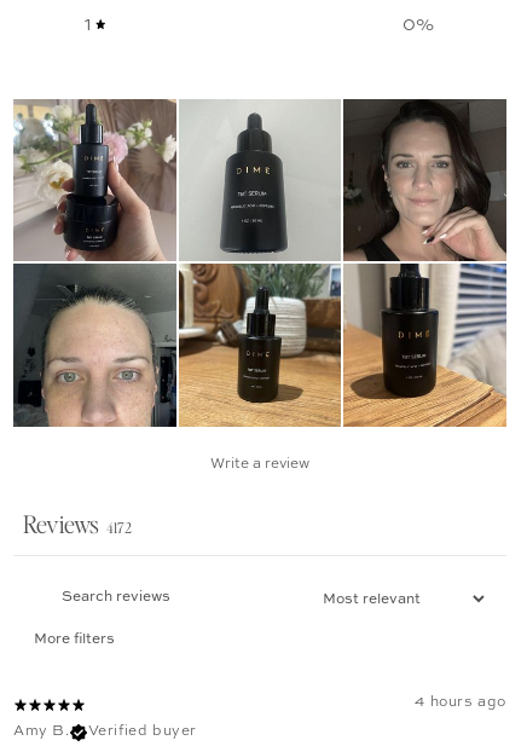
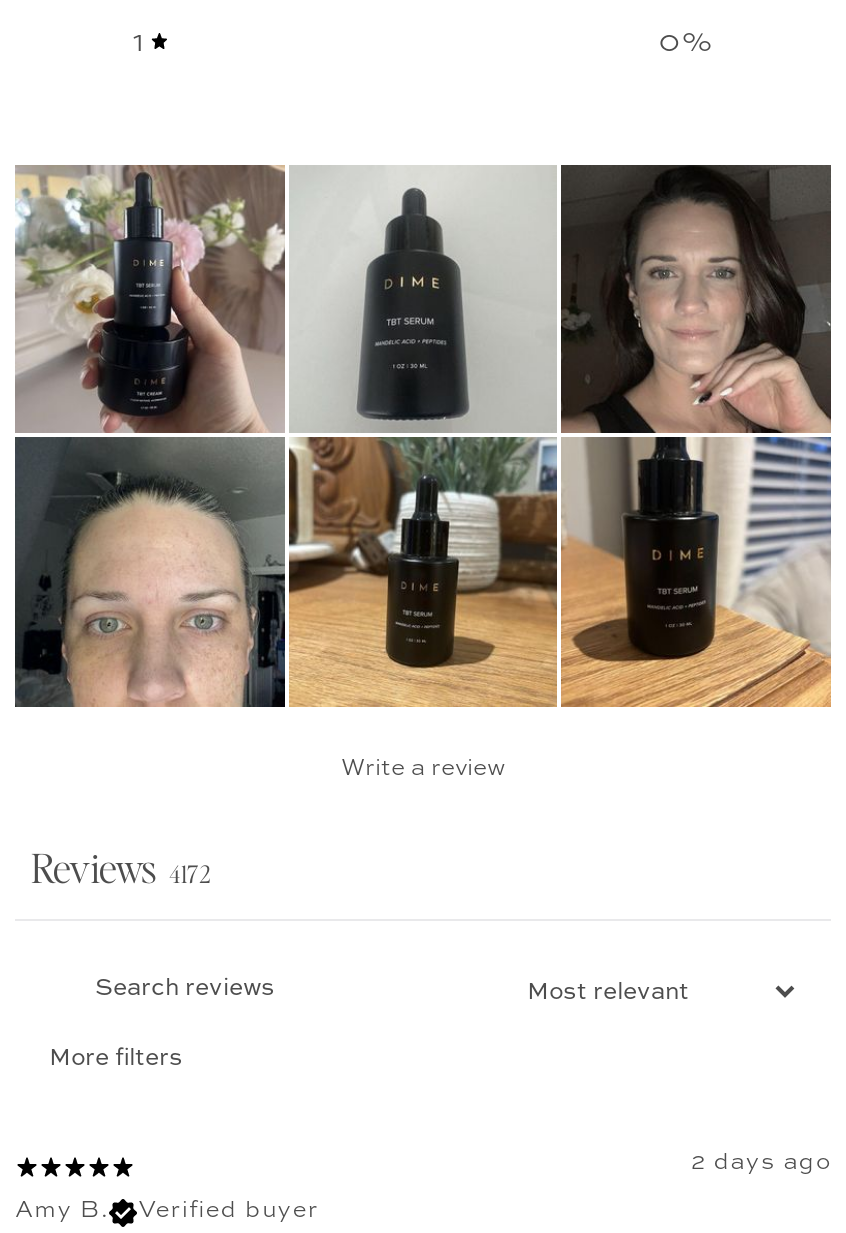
[415,695,506,710] 4 hours ago -> [691,1151,831,1175] 2 days ago

